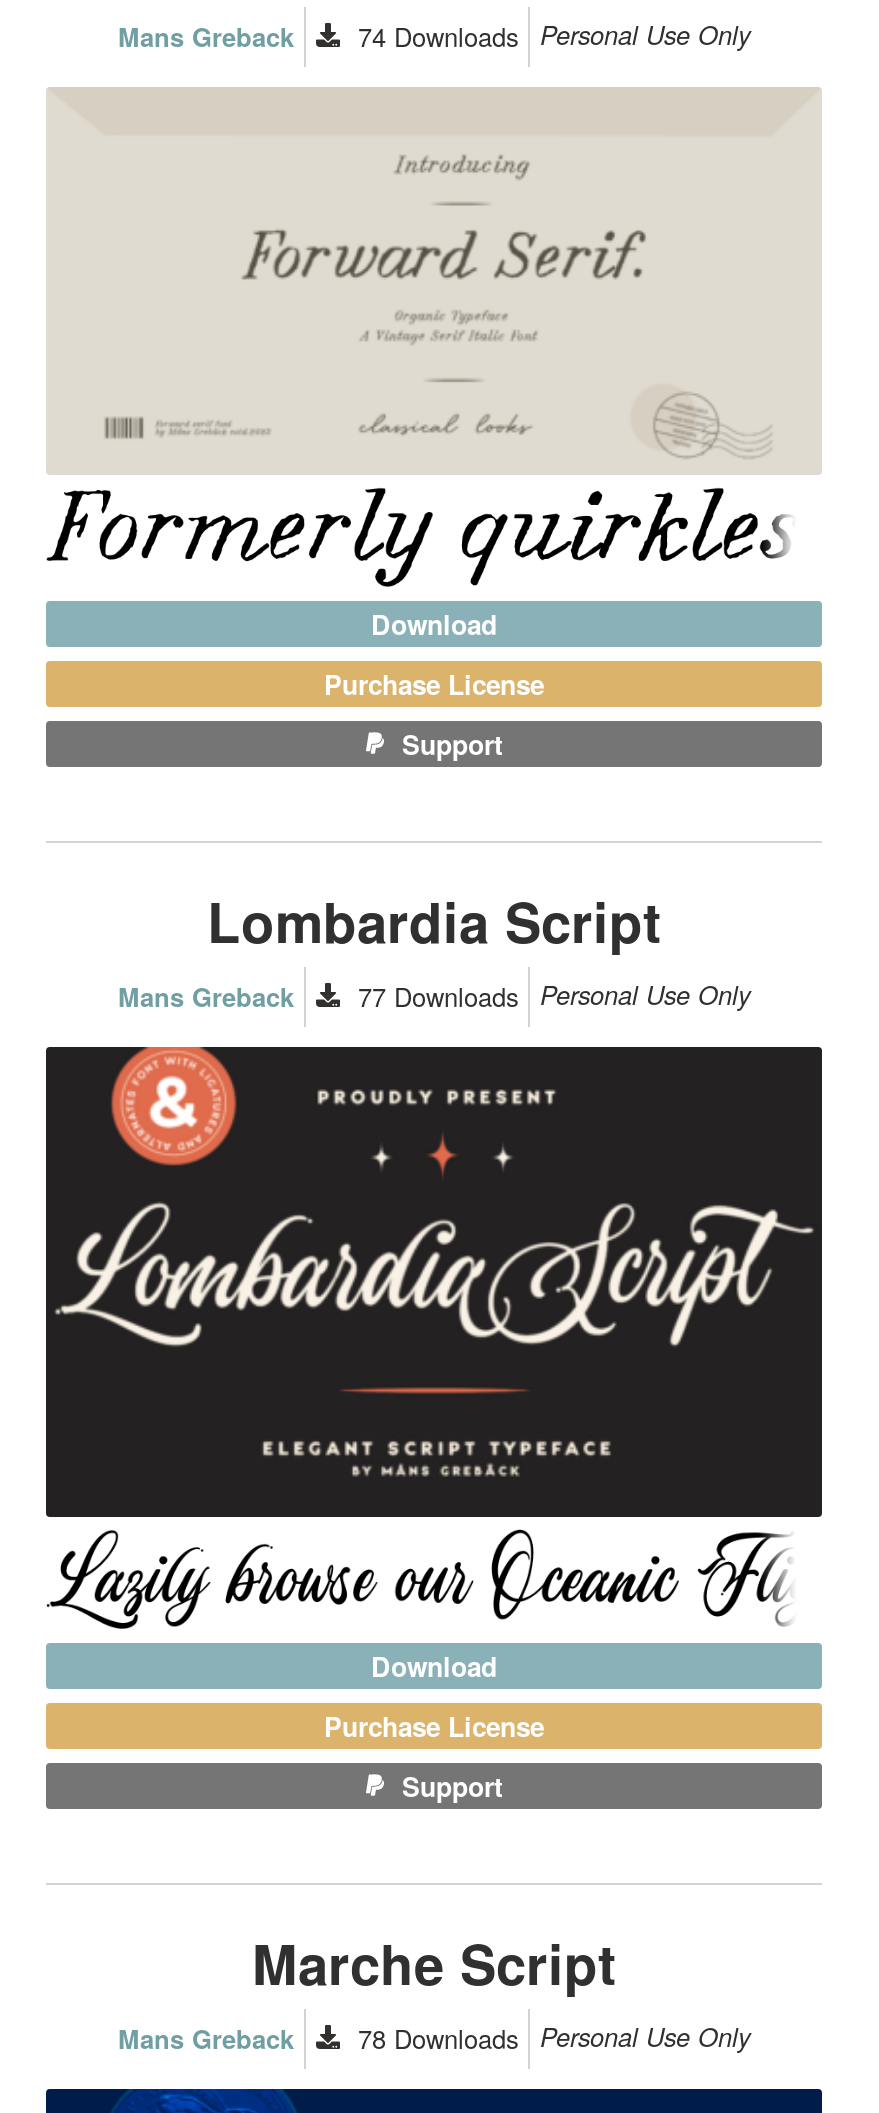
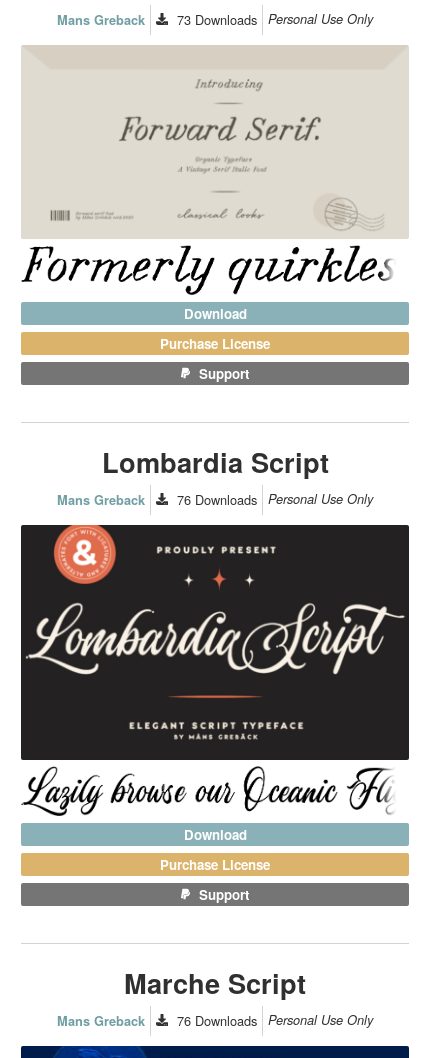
[118,17,750,55] Mans Greback 74 Downloads Personal Use Only -> [57,10,373,29] Mans Greback 73 Downloads Personal Use Only
[118,977,750,1015] Mans Greback 77 Downloads Personal Use Only -> [57,490,373,509] Mans Greback 76 Downloads Personal Use Only
[118,2020,750,2058] Mans Greback 78 Downloads Personal Use Only -> [57,1011,373,1030] Mans Greback 76 Downloads Personal Use Only

